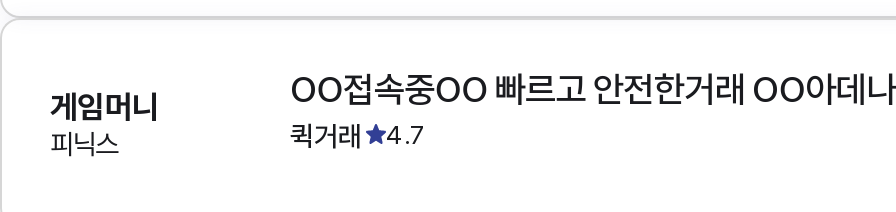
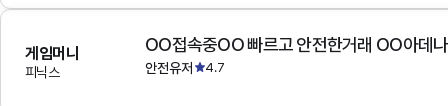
[290,119,362,151] 퀵거래 -> [145,59,193,75] 안전유저

